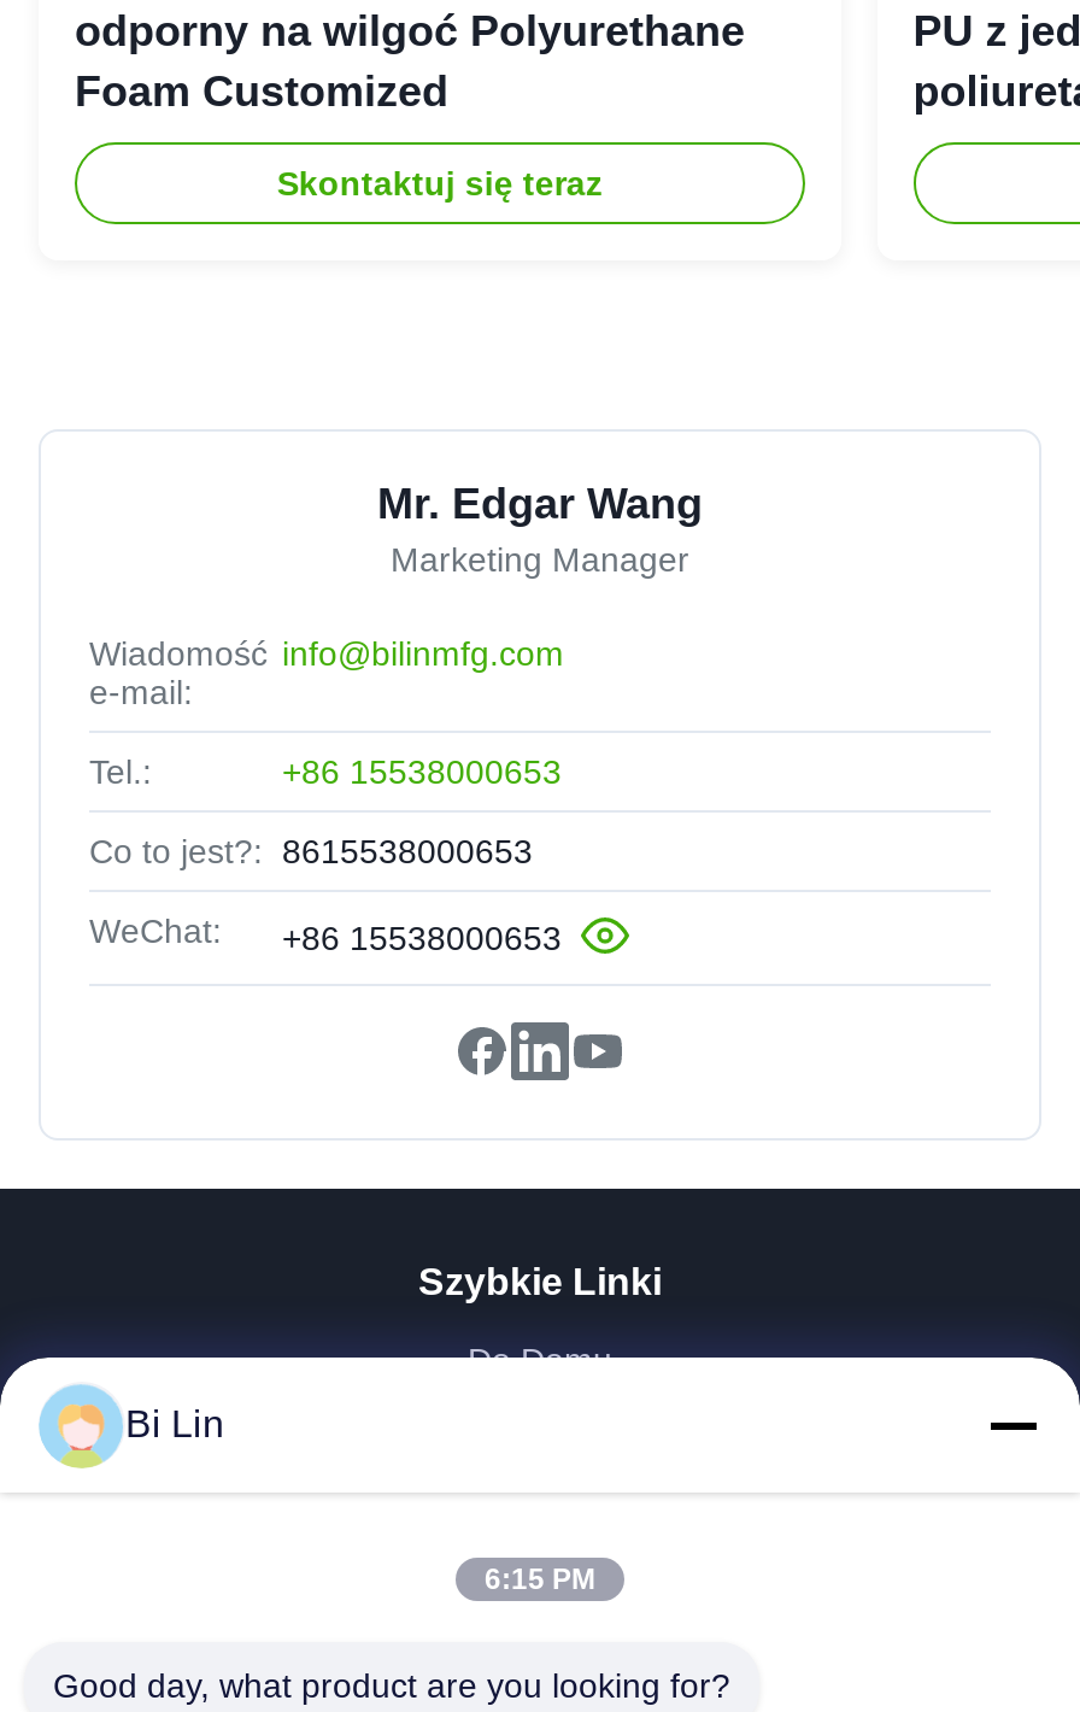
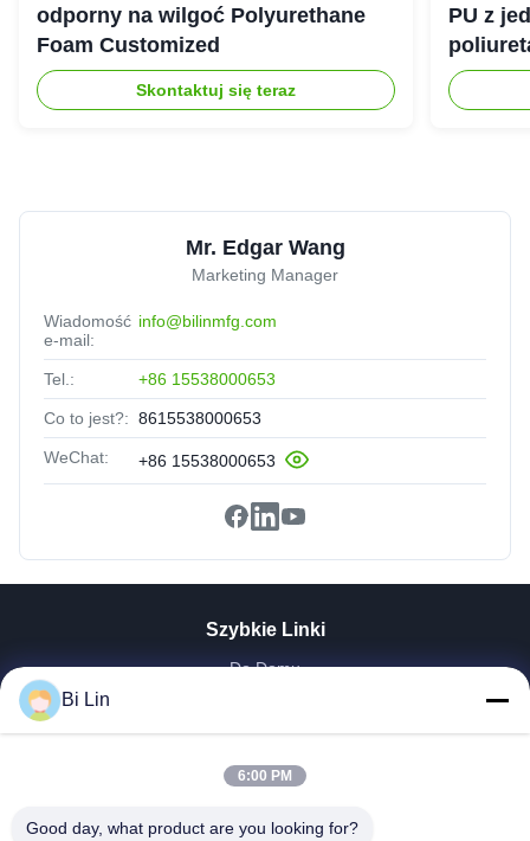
[485,1563,595,1596] 6:15 PM -> [238,768,292,784] 6:00 PM

